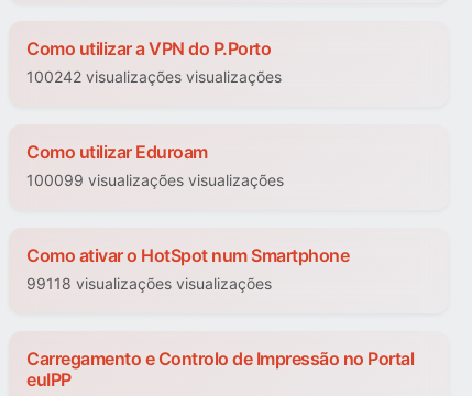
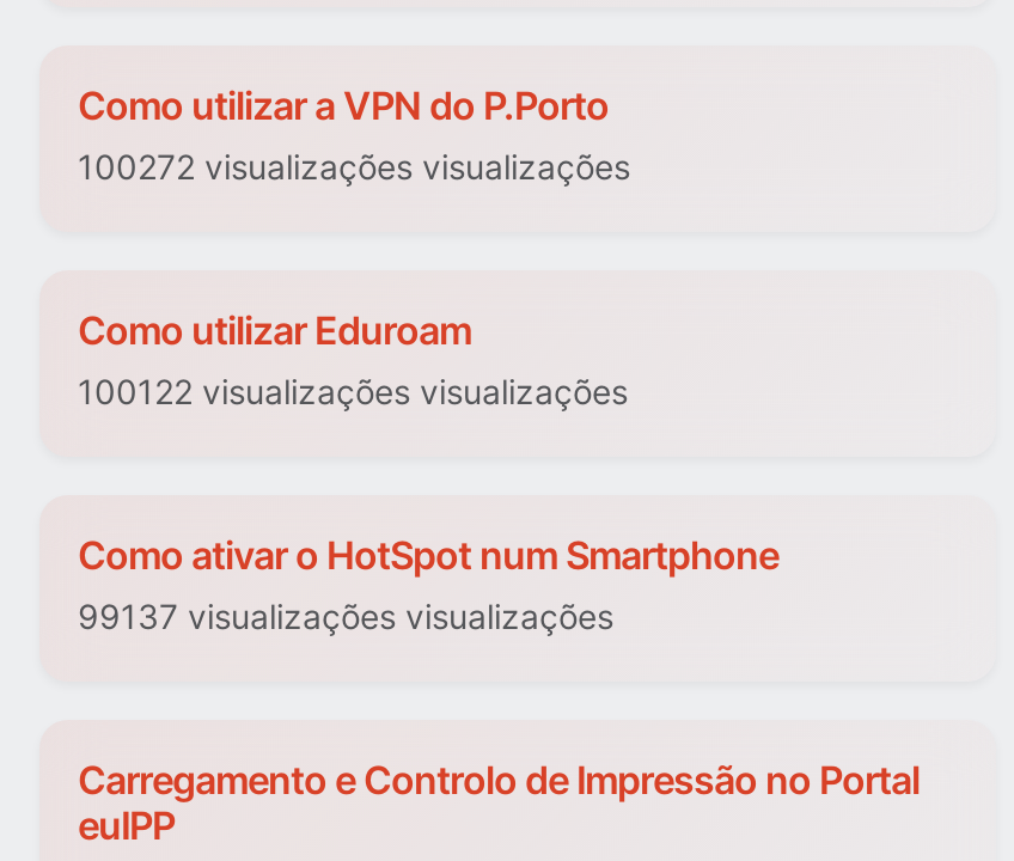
[26,68,282,86] 100242 visualizações visualizações -> [78,147,630,188] 100272 visualizações visualizações
[26,171,284,190] 100099 visualizações visualizações -> [78,372,628,413] 100122 visualizações visualizações
[26,274,272,293] 99118 visualizações visualizações -> [78,597,613,637] 99137 visualizações visualizações

